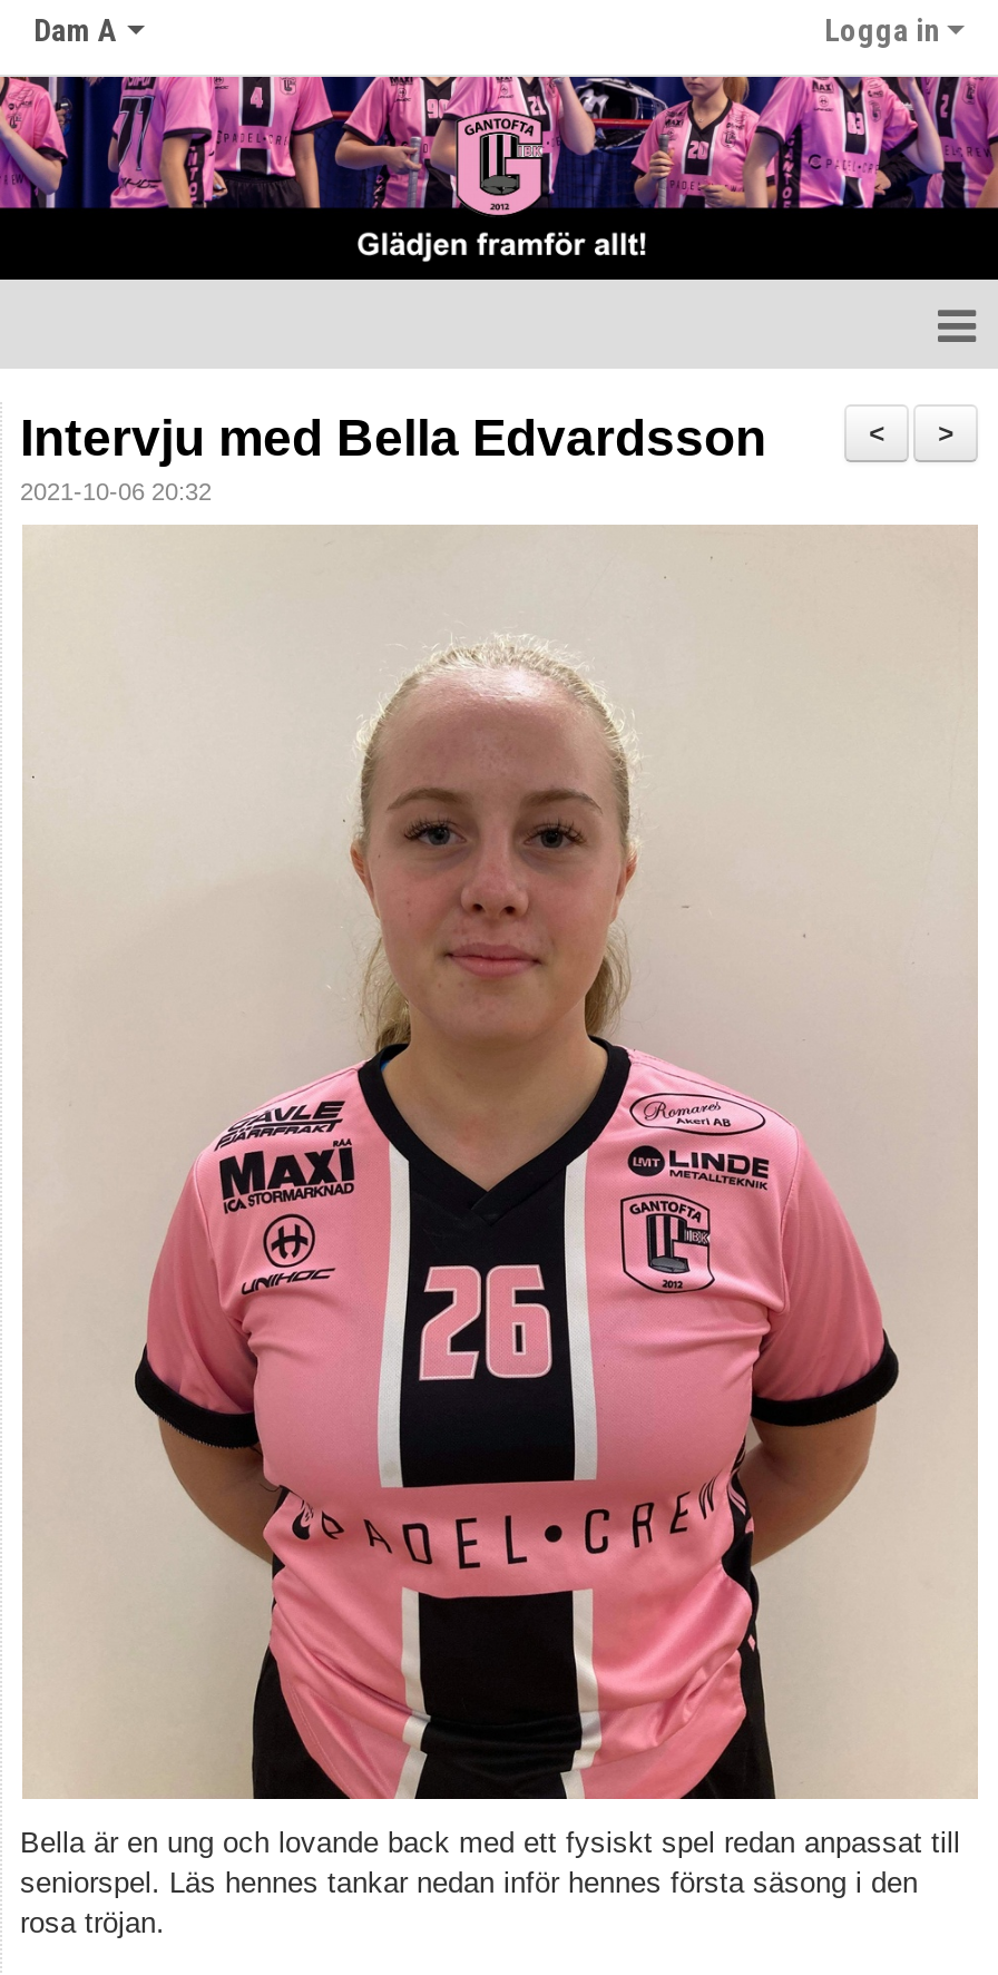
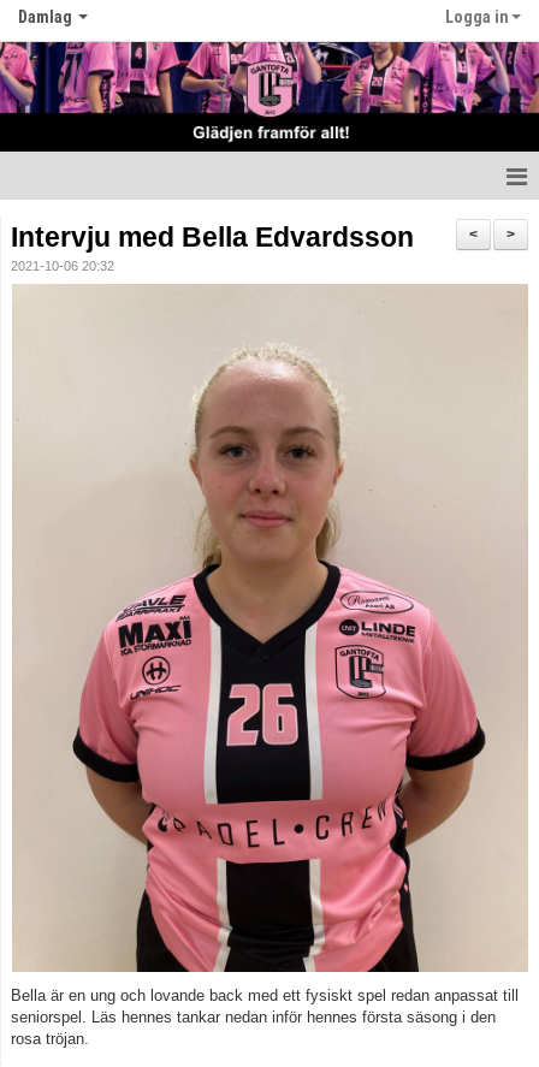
[33,12,123,48] Dam A -> [18,7,76,26] Damlag

